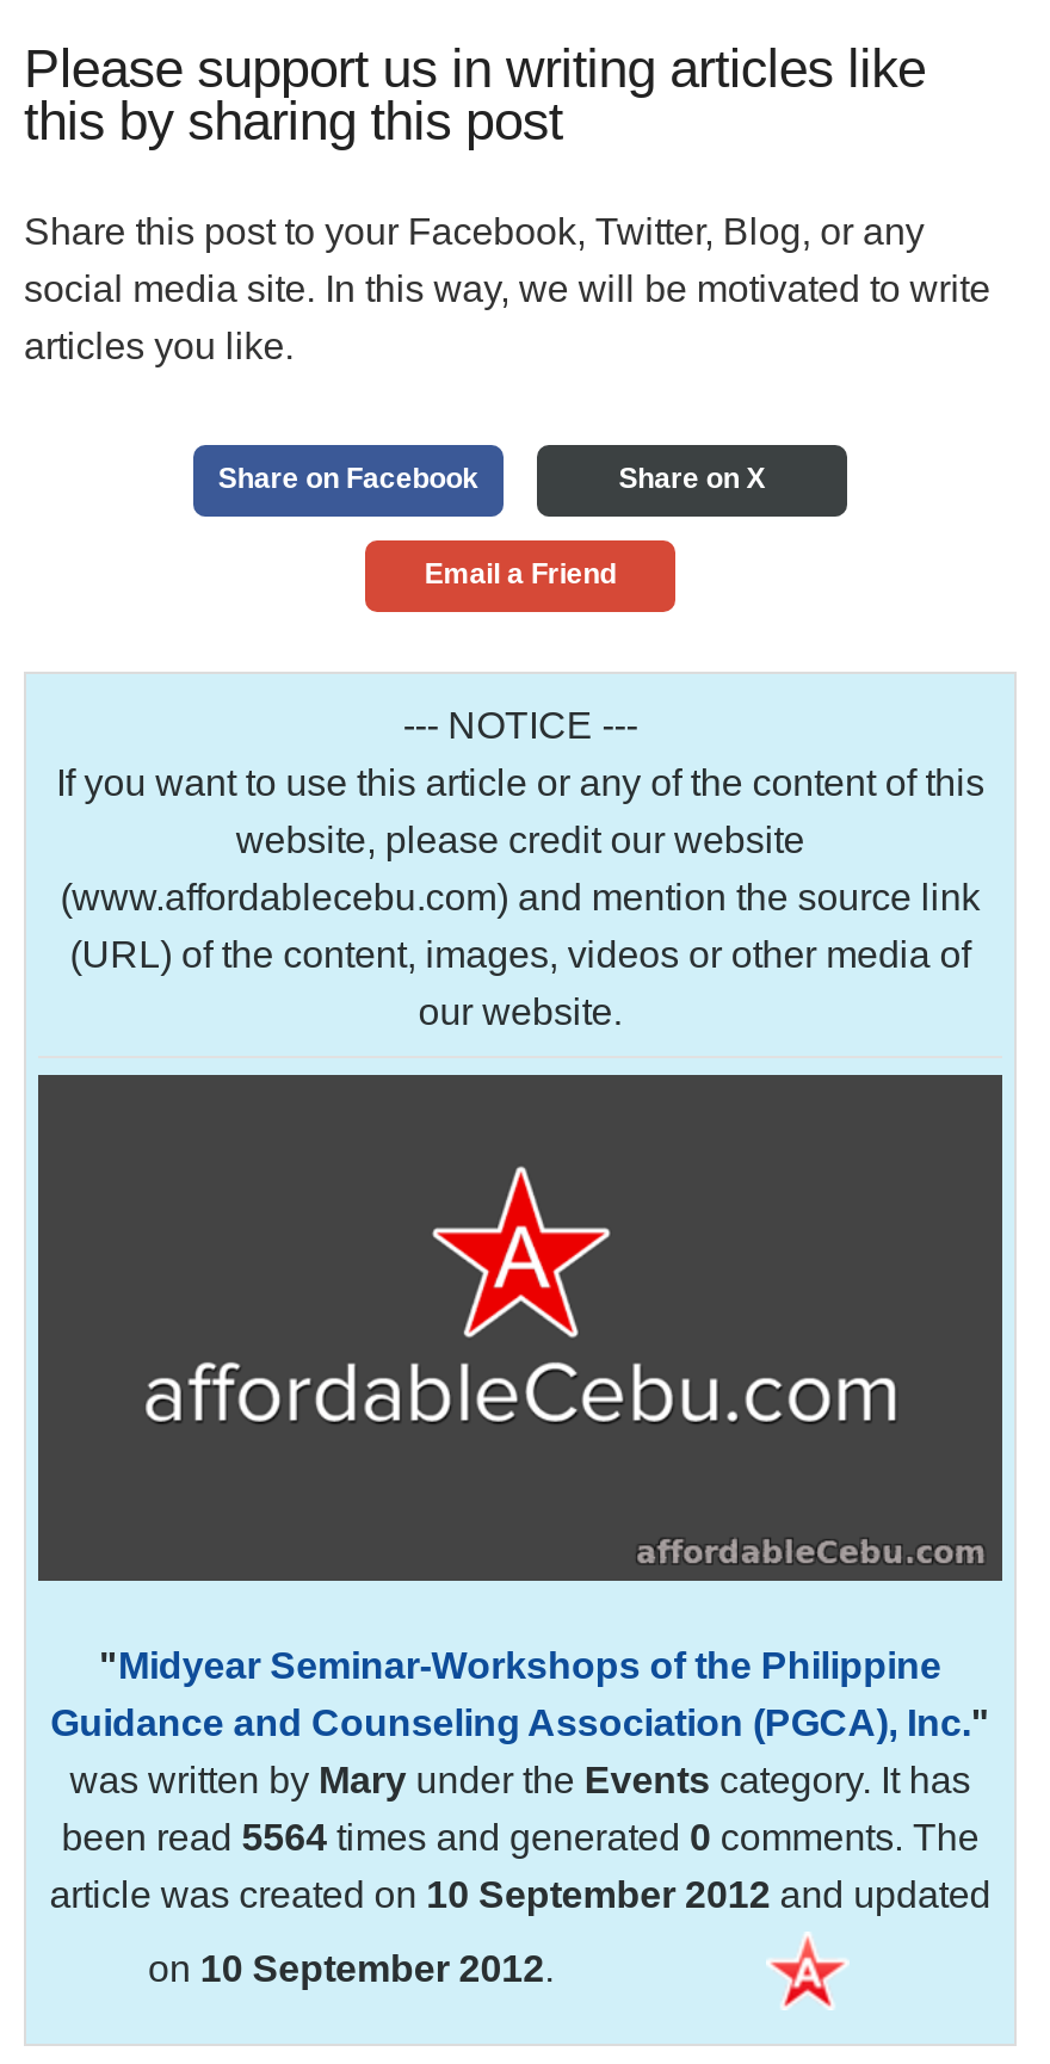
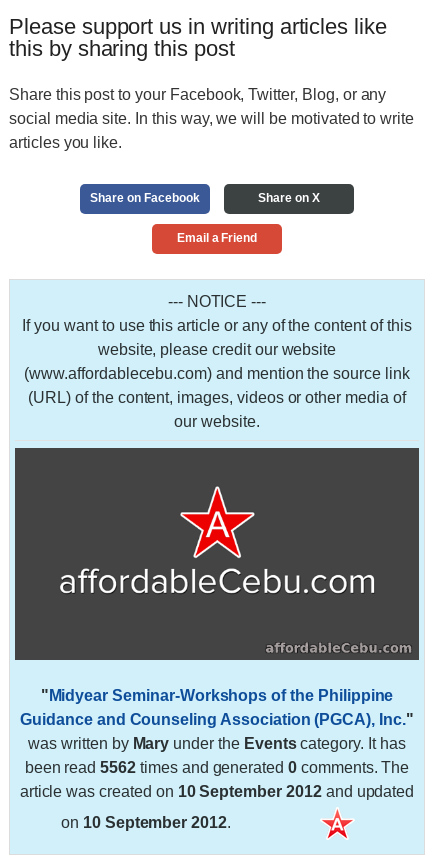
[61,1816,979,1857] been read 5564 times and generated 0 comments. The -> [25,759,409,776] been read 5562 times and generated 0 comments. The

